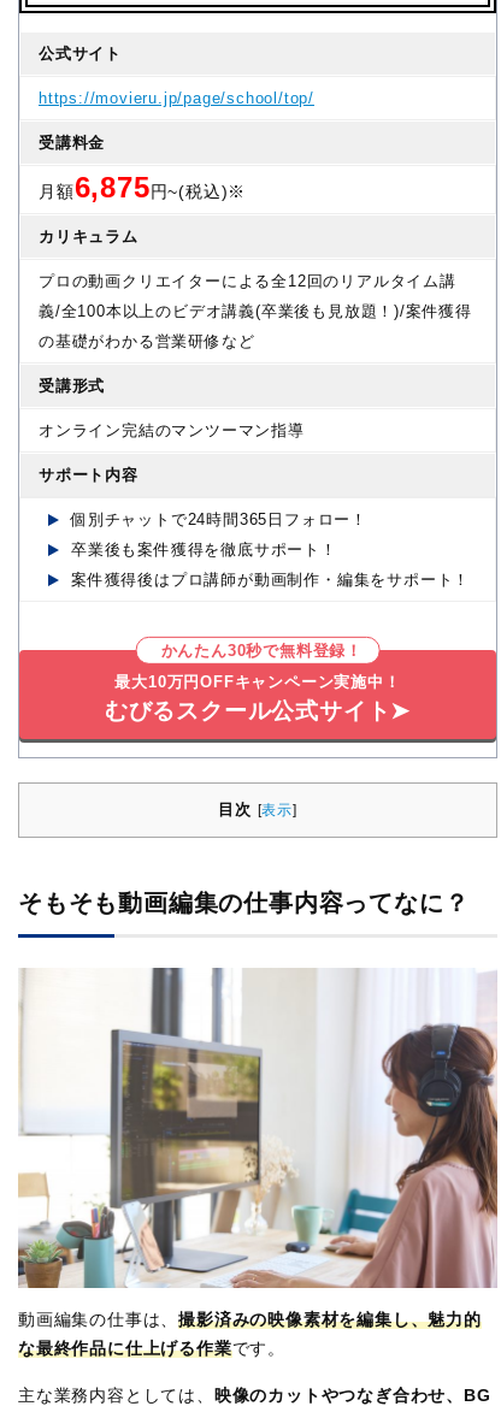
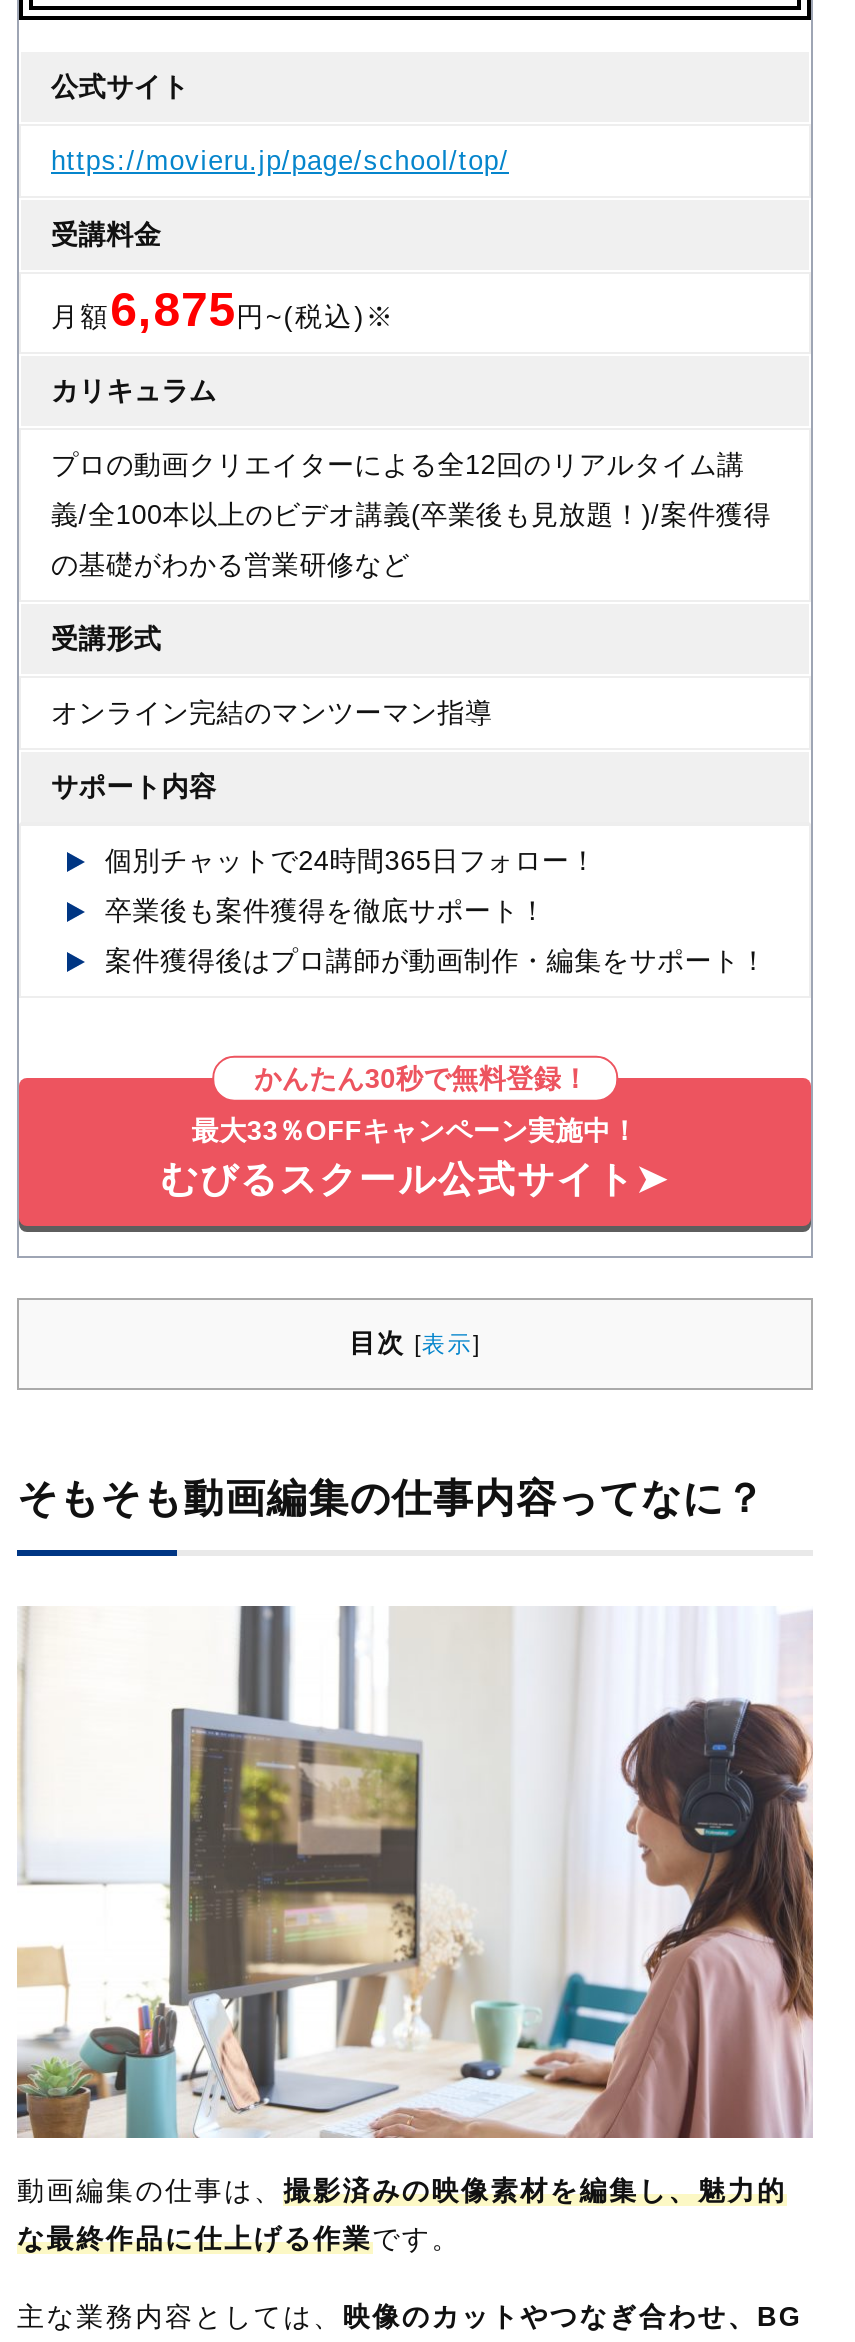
[115,673,401,691] 最大10万円OFFキャンペーン実施中！ -> [192,1116,638,1146] 最大33％OFFキャンペーン実施中！

